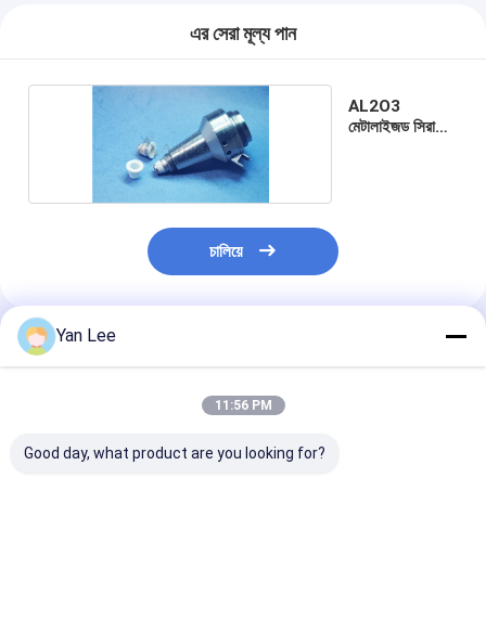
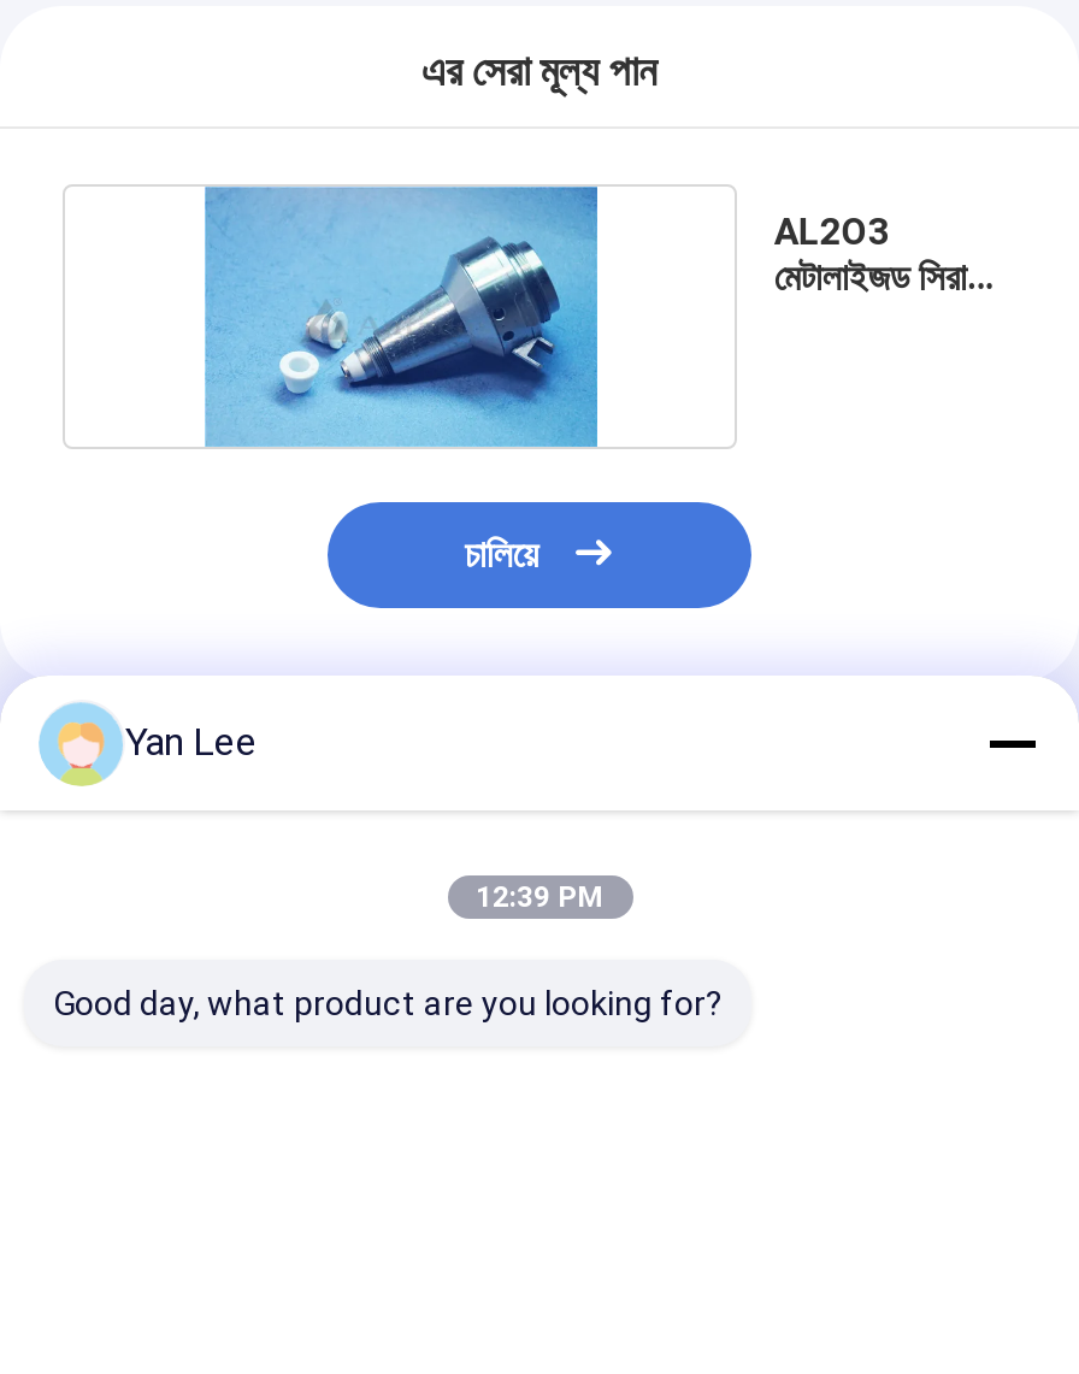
[214,398,272,413] 11:56 PM -> [476,880,603,914] 12:39 PM

